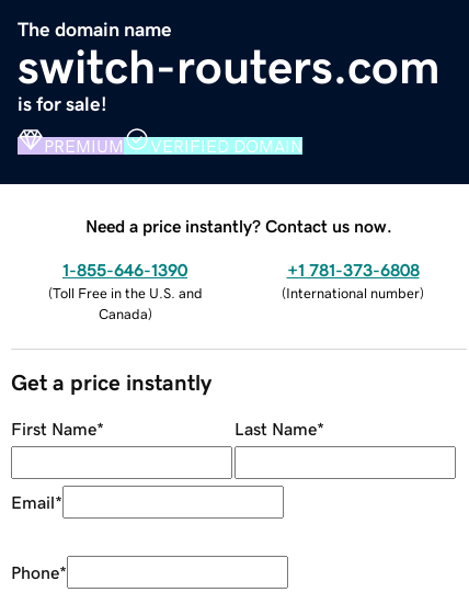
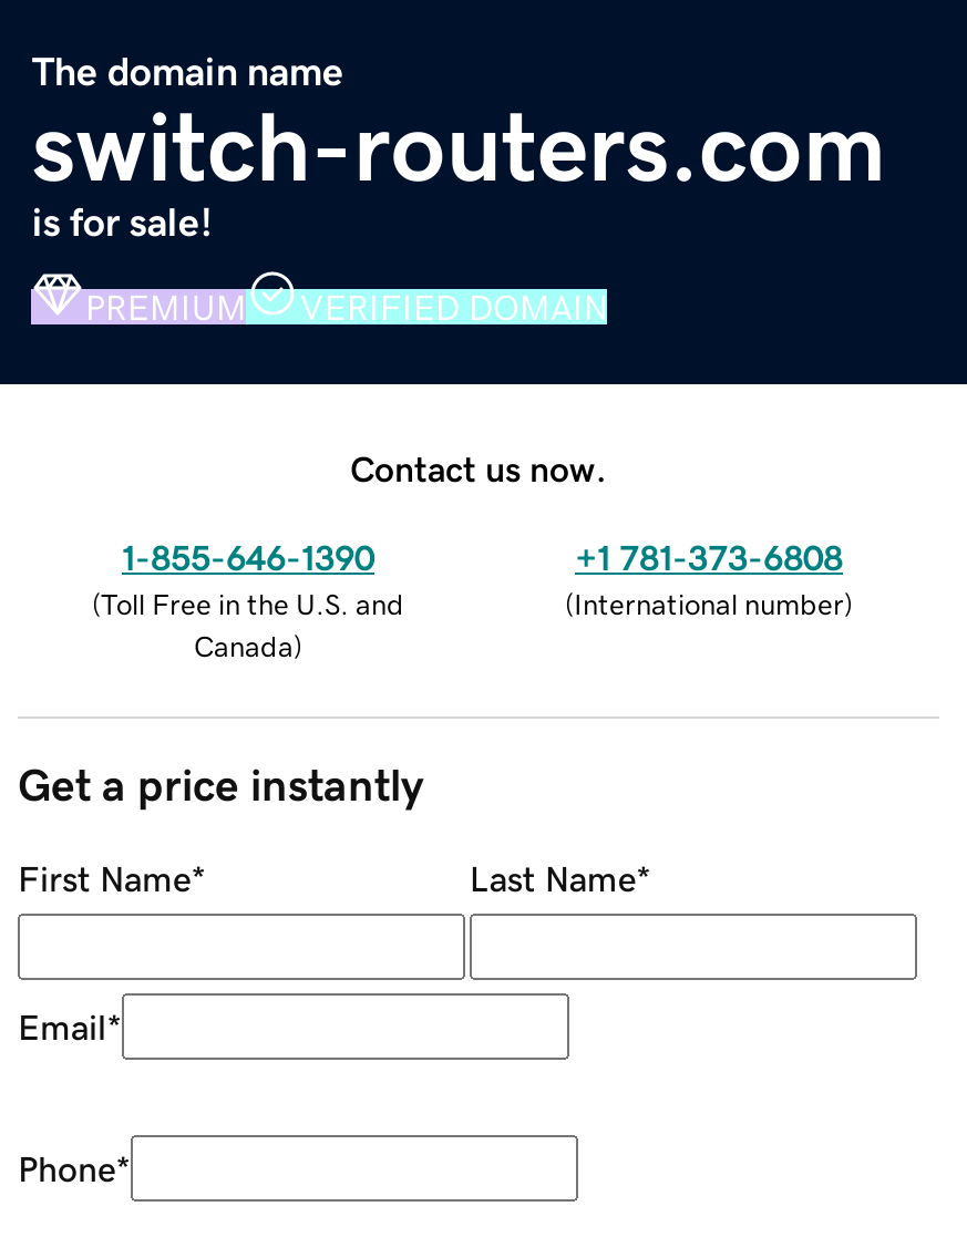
[85,217,392,234] Need a price instantly? Contact us now. -> [350,450,607,485] Contact us now.

